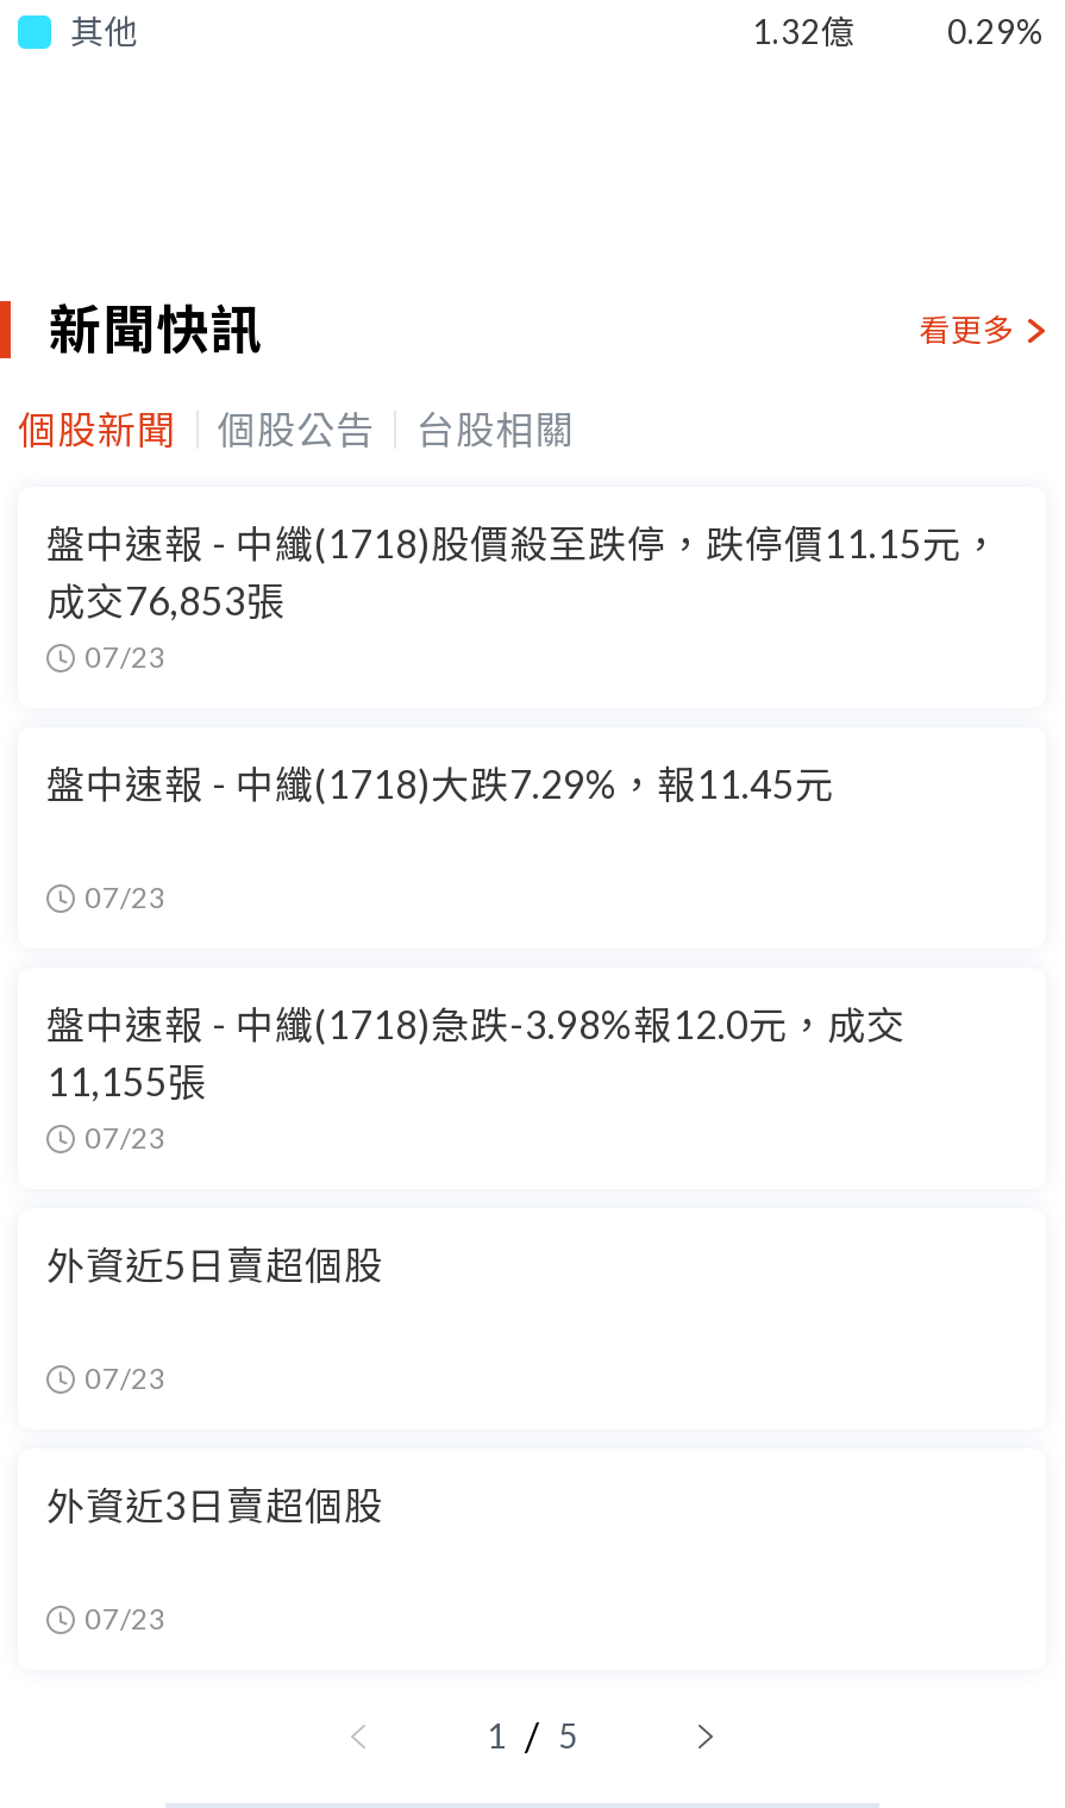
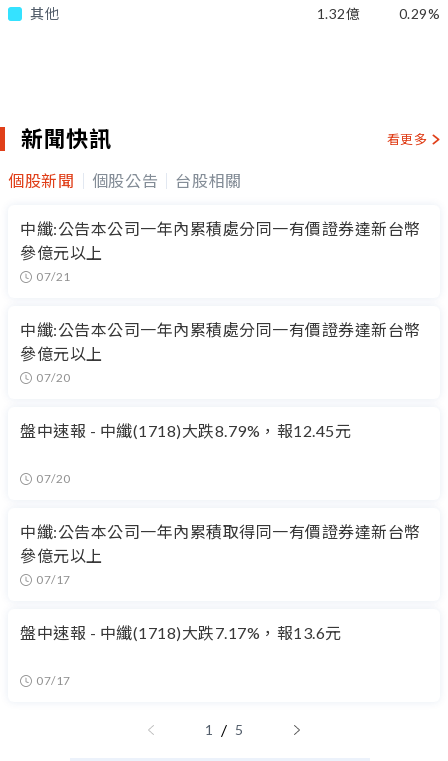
[46,520,1001,1637] 盤中速報 - 中纖(1718)股價殺至跌停，跌停價11.15元， | 成交76,853張 | 07/23 | 盤中速報 - 中纖(1718)大跌7.29%，報11.45元 | 07/23 | 盤中速報 - 中纖(1718)急跌-3.98%報12.0元，成交 | 11,155張 | 07/23 | 外資近5日賣超個股 | 07/23 | 外資近3日賣超個股 | 07/23 -> [20,219,420,688] 中纖:公告本公司一年內累積處分同一有價證券達新台幣 | 參億元以上 | 07/21 | 中纖:公告本公司一年內累積處分同一有價證券達新台幣 | 參億元以上 | 07/20 | 盤中速報 - 中纖(1718)大跌8.79%，報12.45元 | 07/20 | 中纖:公告本公司一年內累積取得同一有價證券達新台幣 | 參億元以上 | 07/17 | 盤中速報 - 中纖(1718)大跌7.17%，報13.6元 | 07/17

